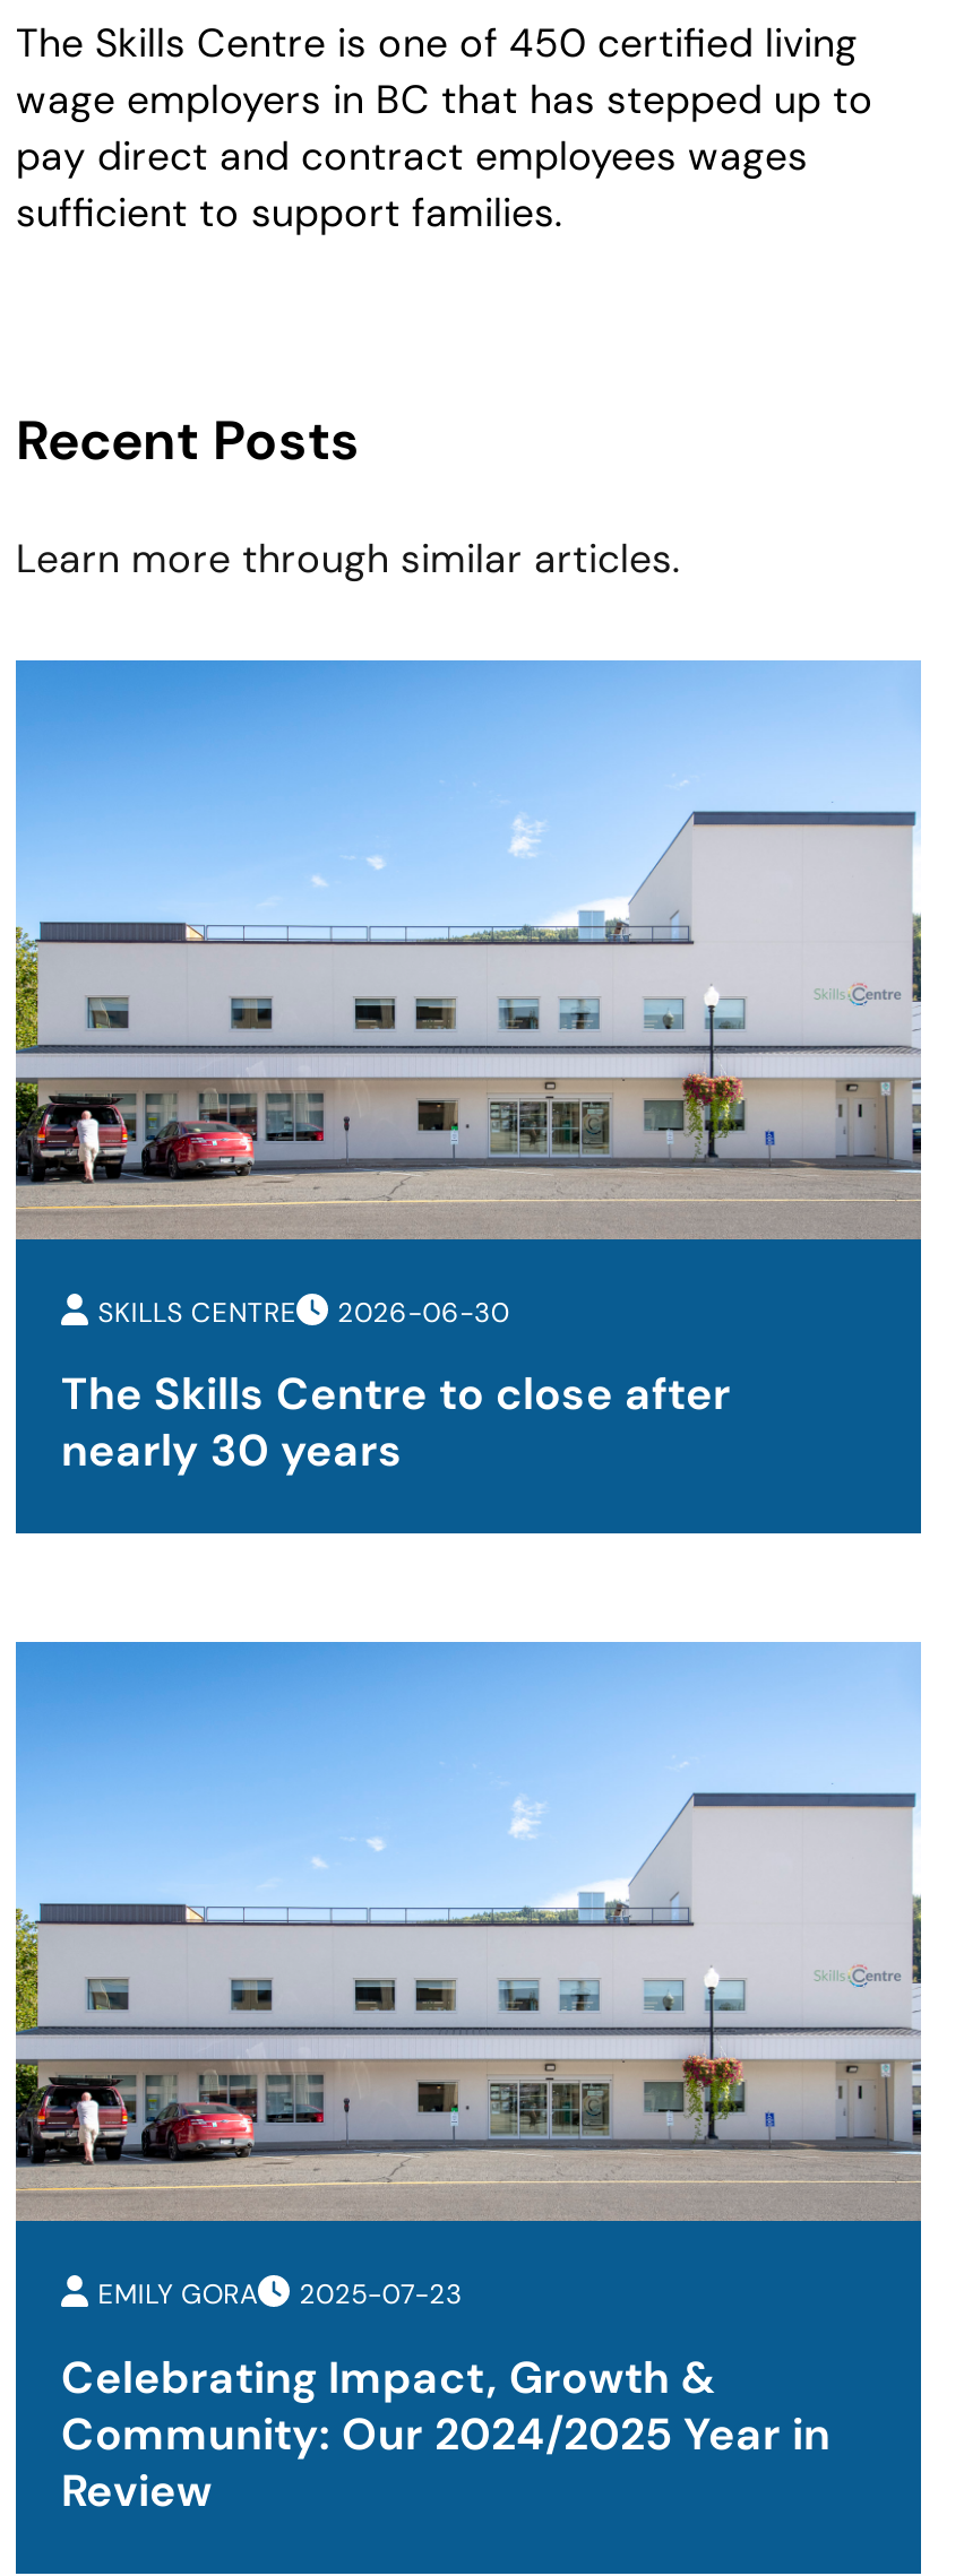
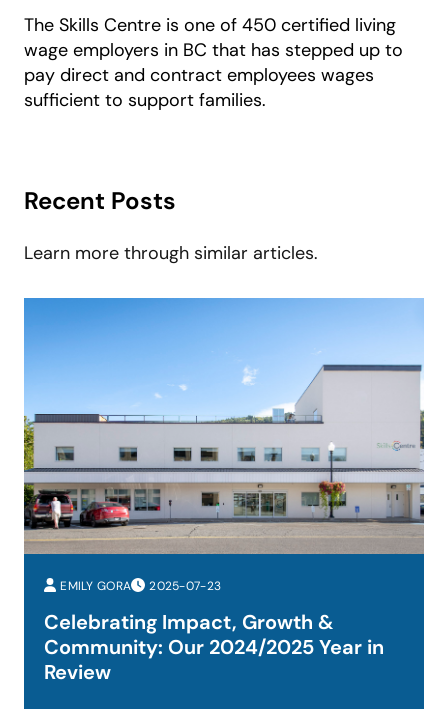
[61,1294,731,1480] SKILLS CENTRE | 2026-06-30 | The Skills Centre to close after | nearly 30 years -> none

